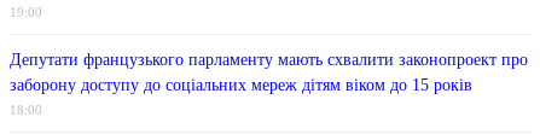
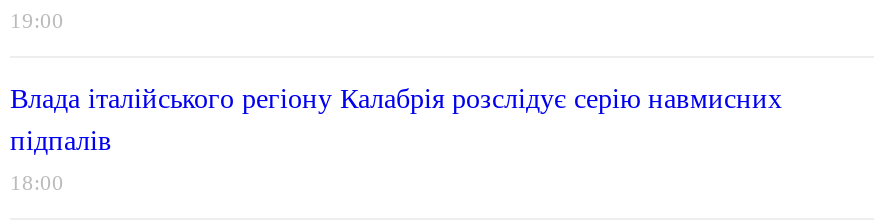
[10,51,528,94] Депутати французького парламенту мають схвалити законопроект про | заборону доступу до соціальних мереж дітям віком до 15 років -> [10,84,782,156] Влада італійського регіону Калабрія розслідує серію навмисних | підпалів

